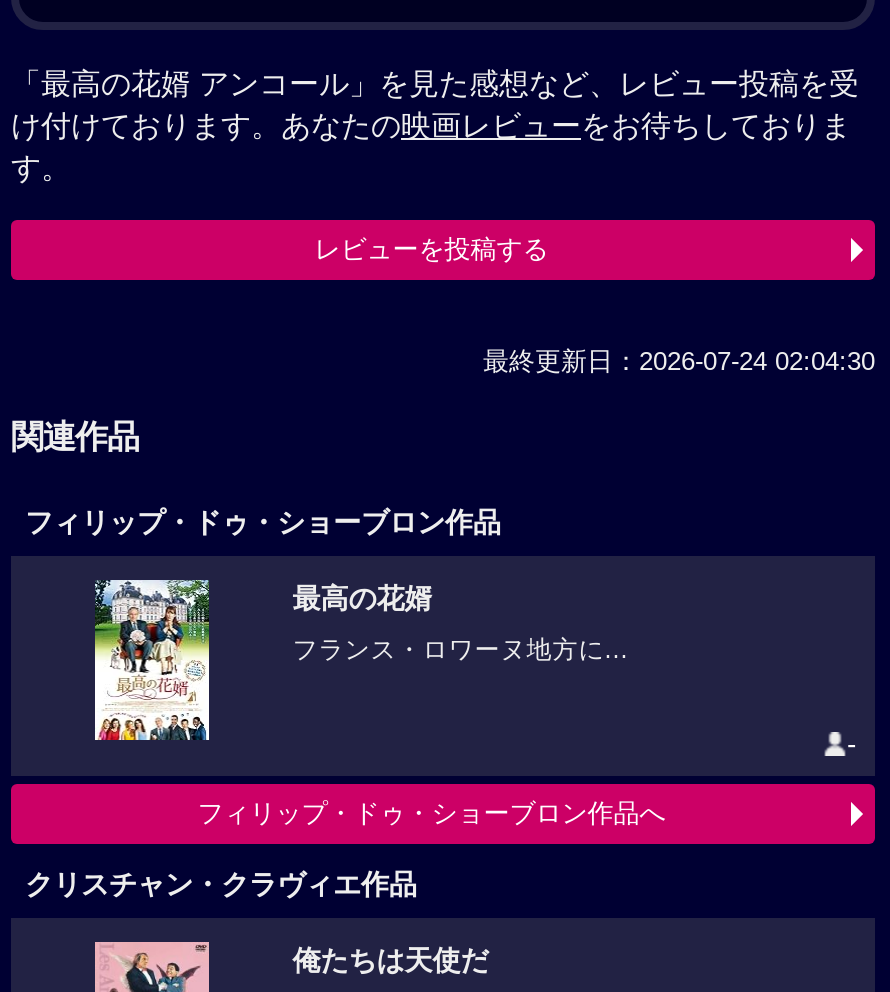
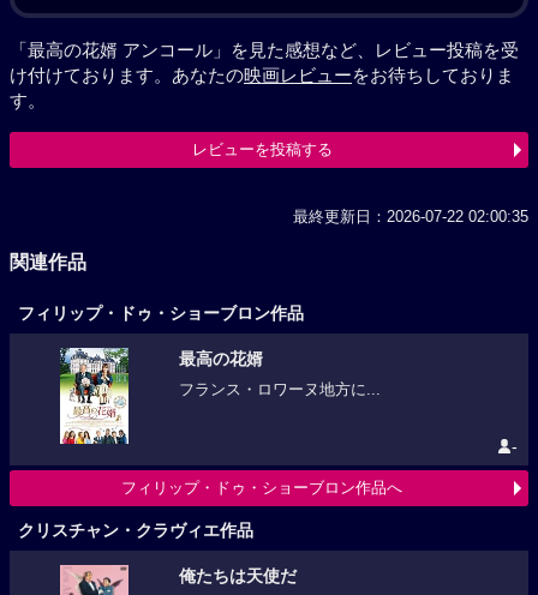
[483,347,875,377] 最終更新日：2026-07-24 02:04:30 -> [293,208,528,226] 最終更新日：2026-07-22 02:00:35

